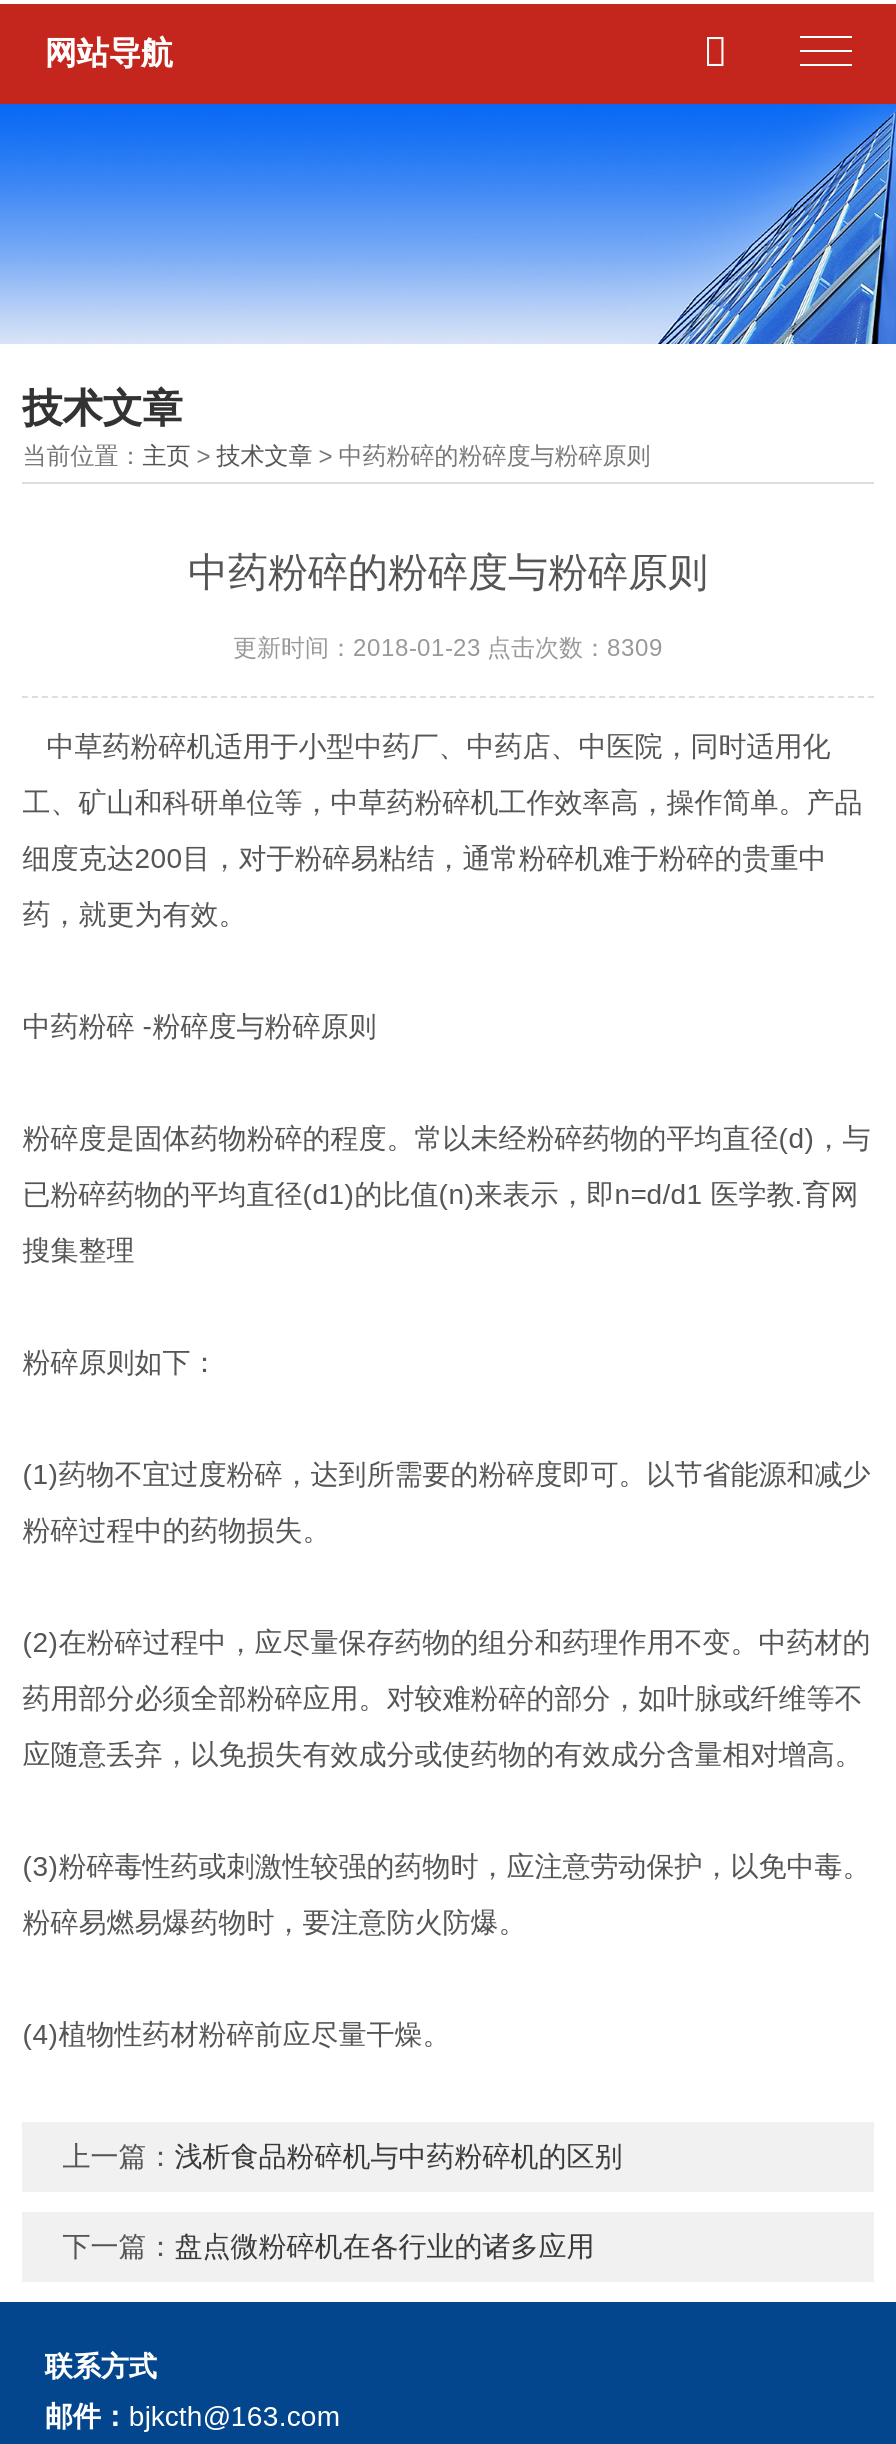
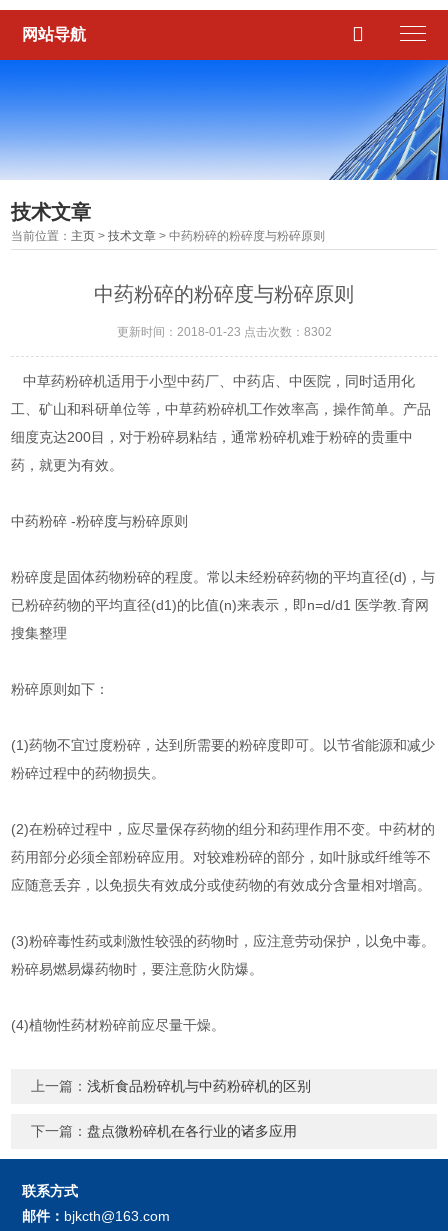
[233,634,663,662] 更新时间：2018-01-23 点击次数：8309 -> [116,325,331,339] 更新时间：2018-01-23 点击次数：8302

